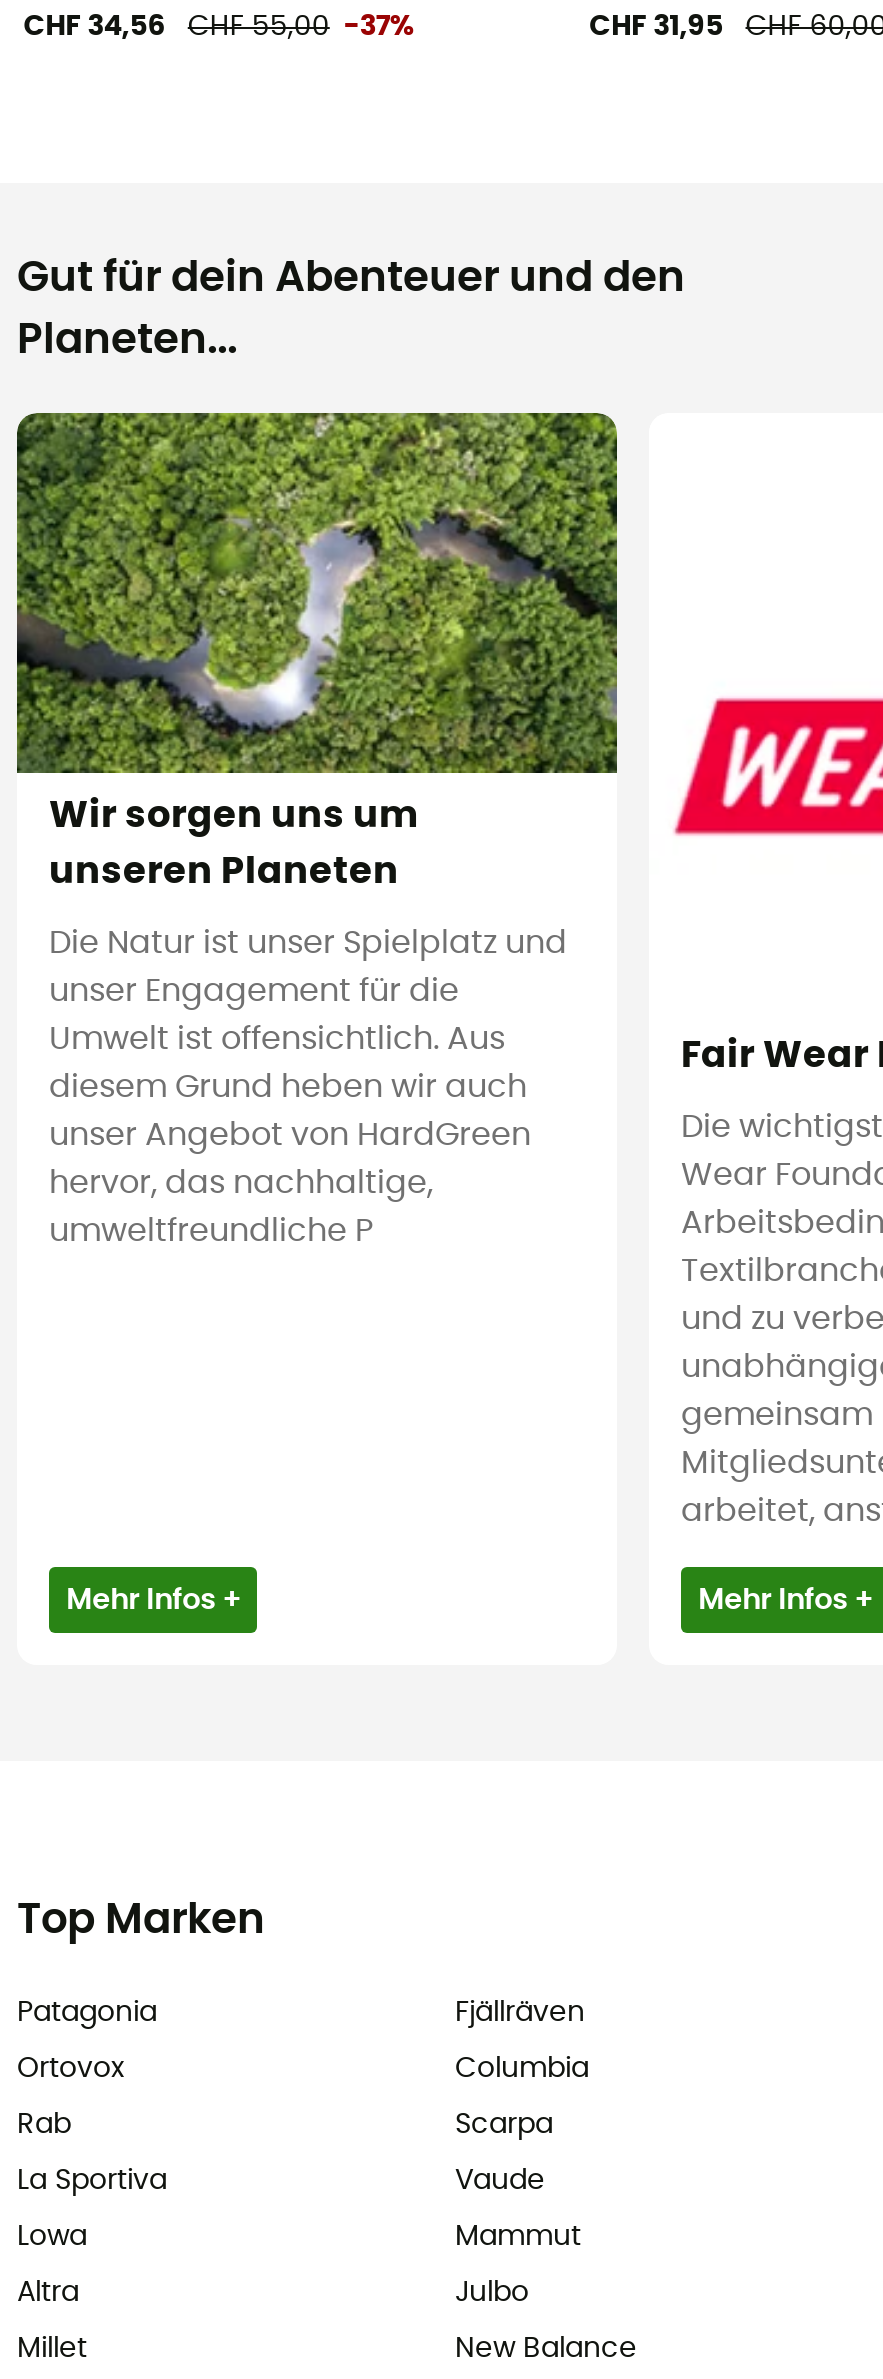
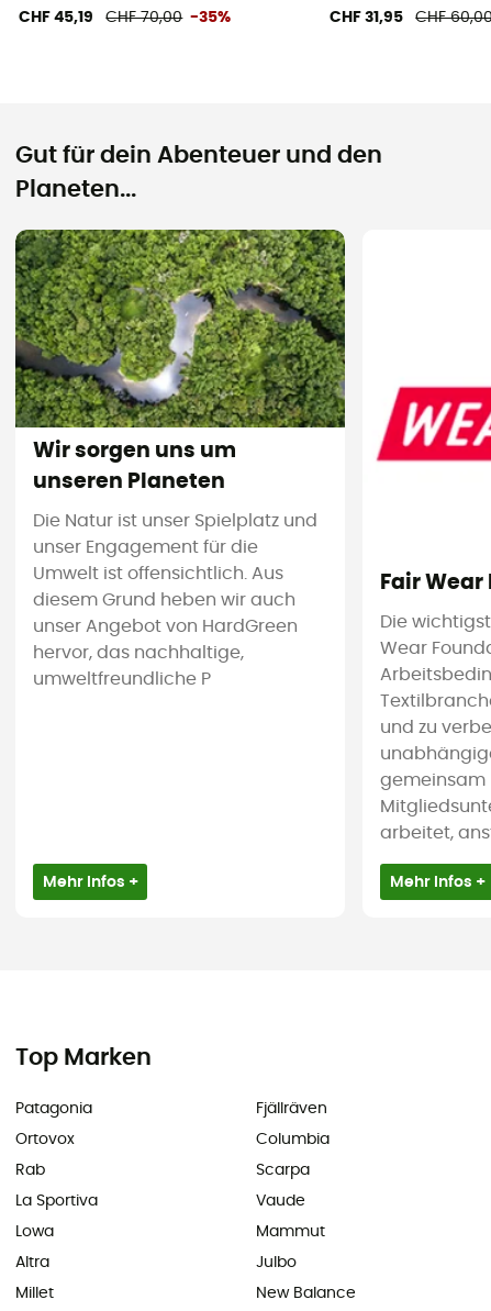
[23,13,414,41] CHF 34,56 | CHF 55,00 -37% -> [19,10,231,25] CHF 45,19 | CHF 70,00 -35%

